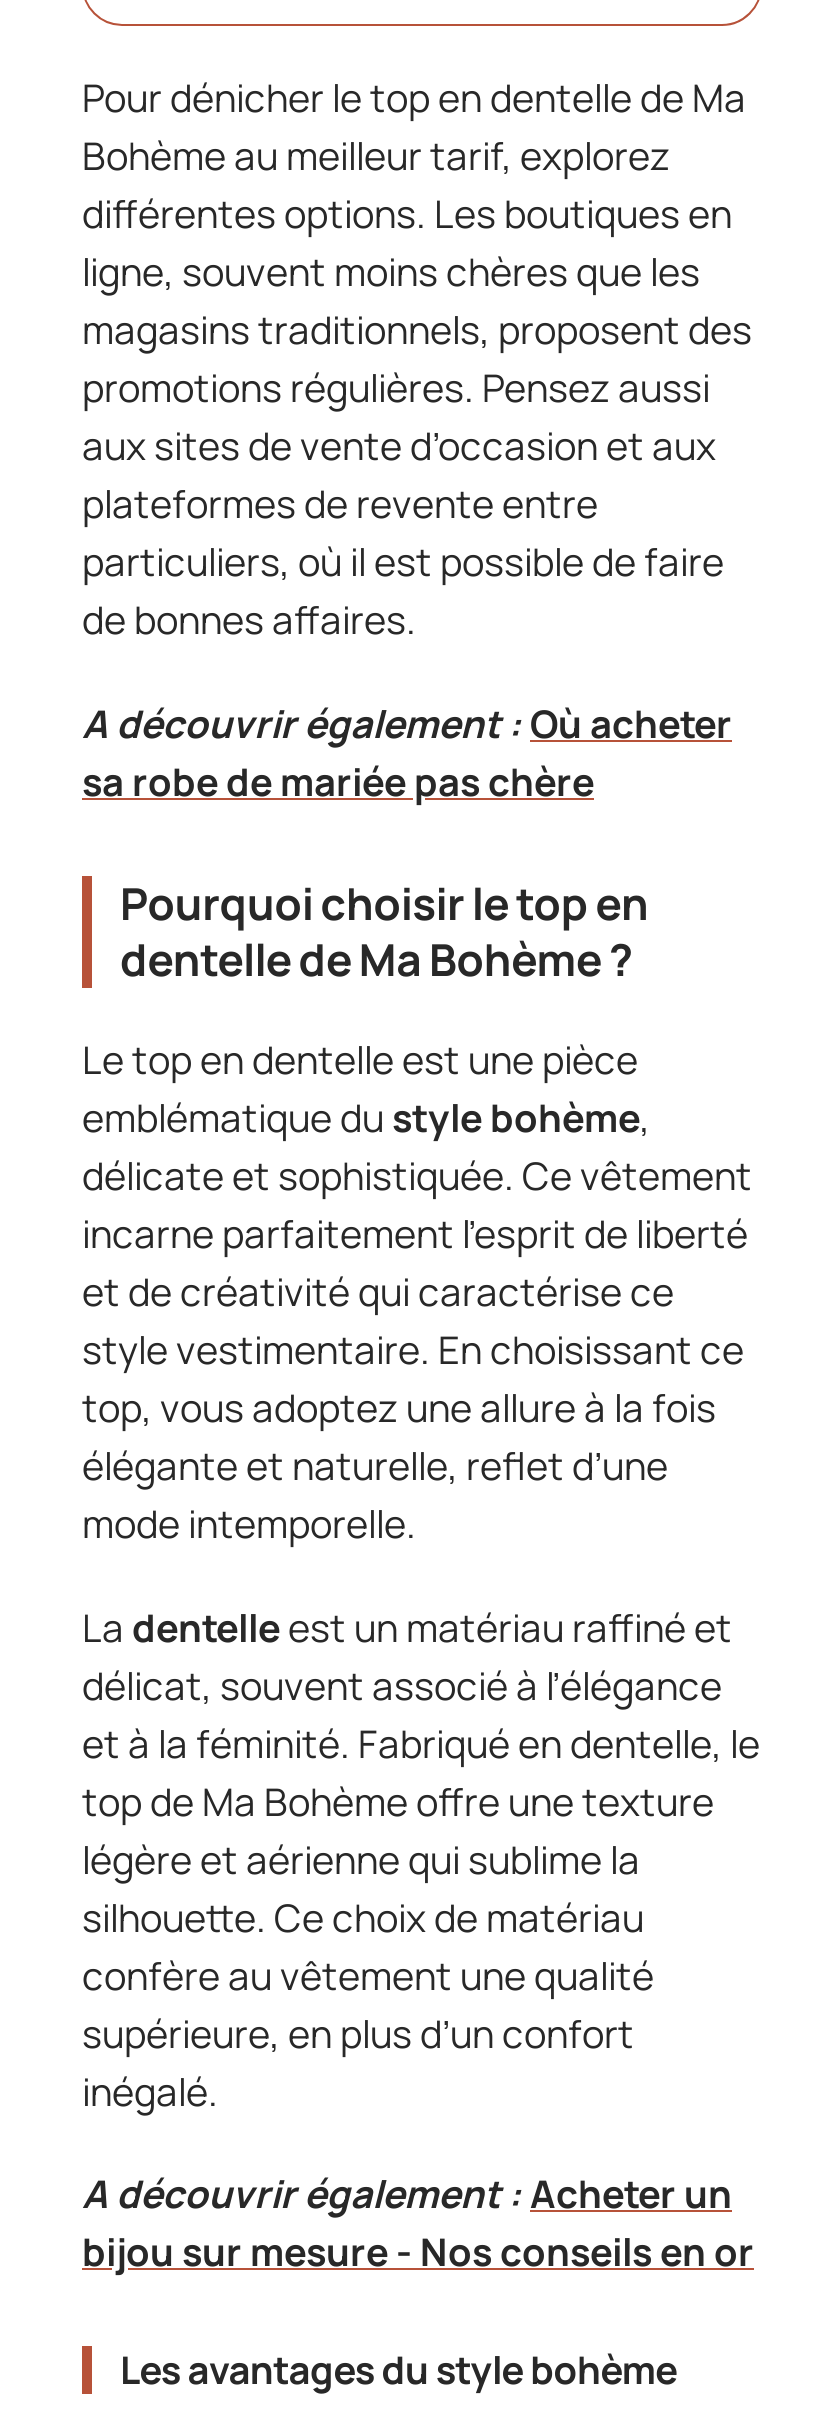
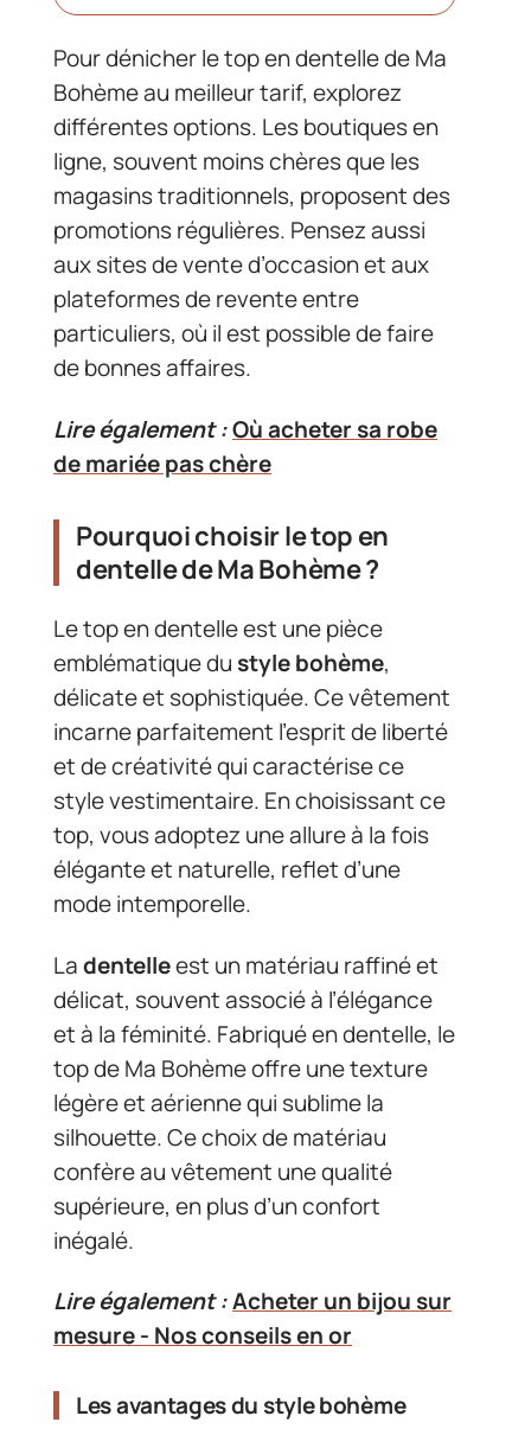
[82,697,732,807] A découvrir également : Où acheter | sa robe de mariée pas chère -> [53,413,437,479] Lire également : Où acheter sa robe | de mariée pas chère
[82,2168,754,2278] A découvrir également : Acheter un | bijou sur mesure - Nos conseils en or -> [53,1286,452,1351] Lire également : Acheter un bijou sur | mesure - Nos conseils en or

